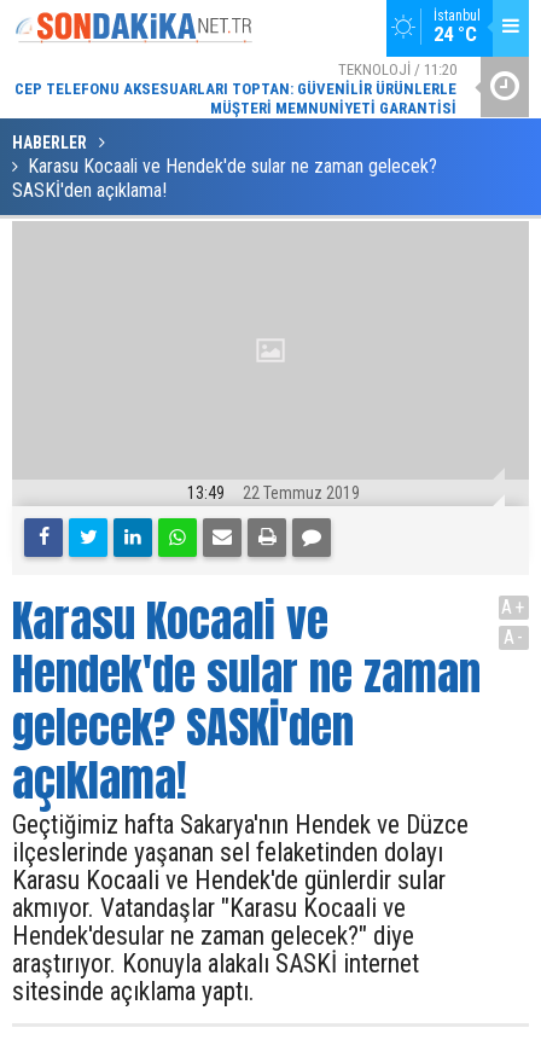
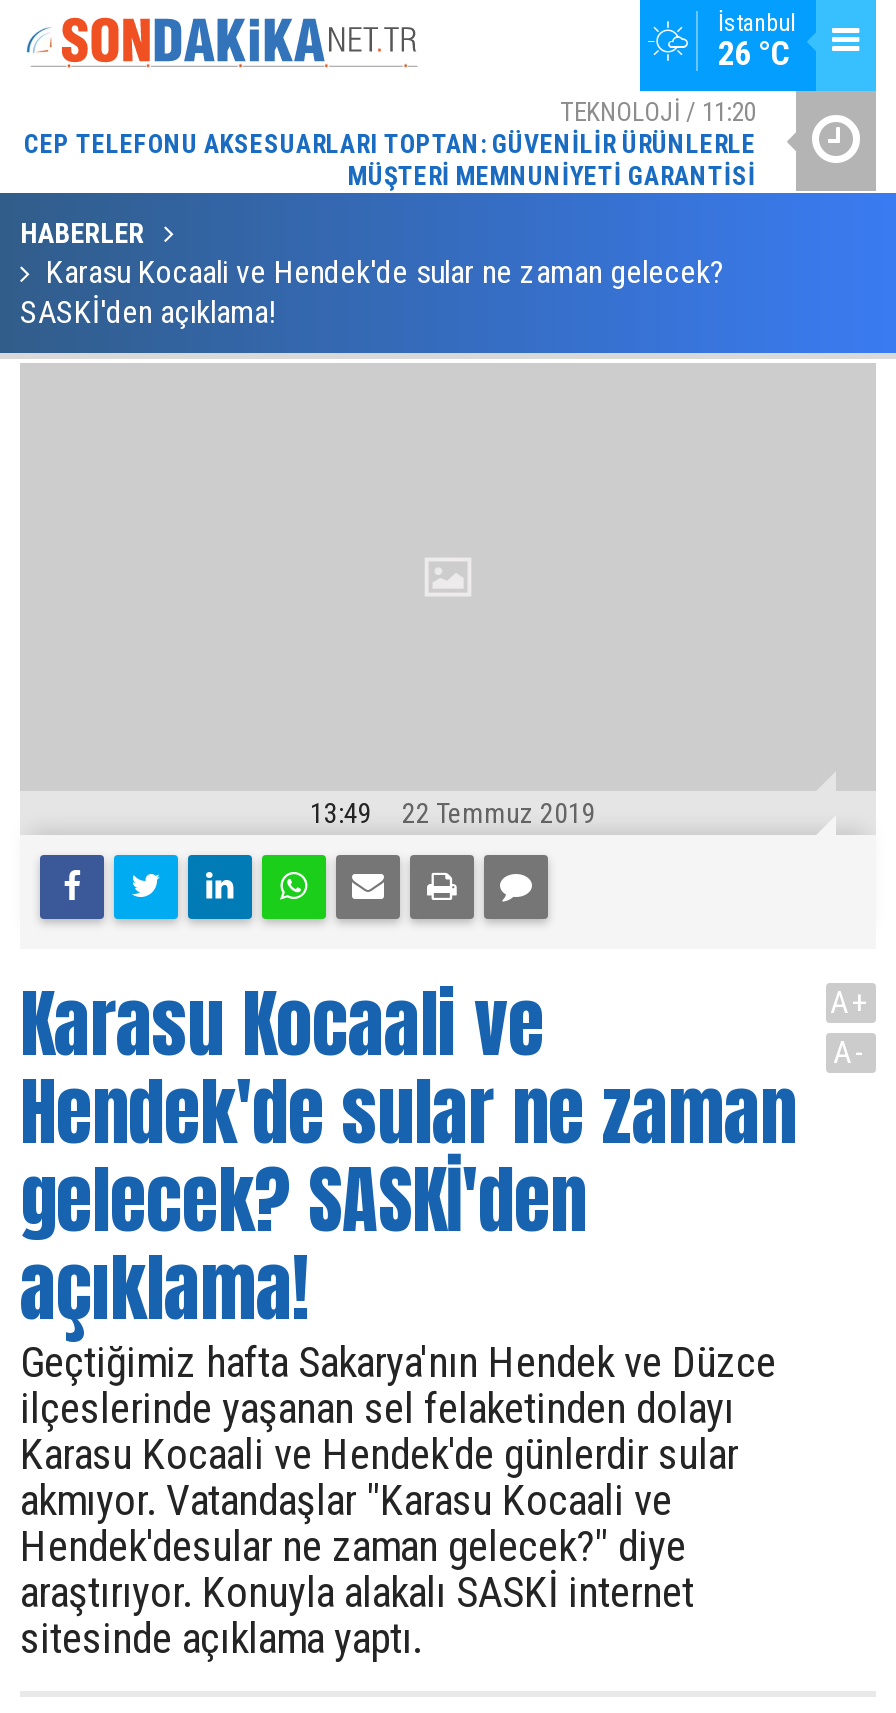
[434,22,477,46] 24 °C -> [718,33,790,73] 26 °C

